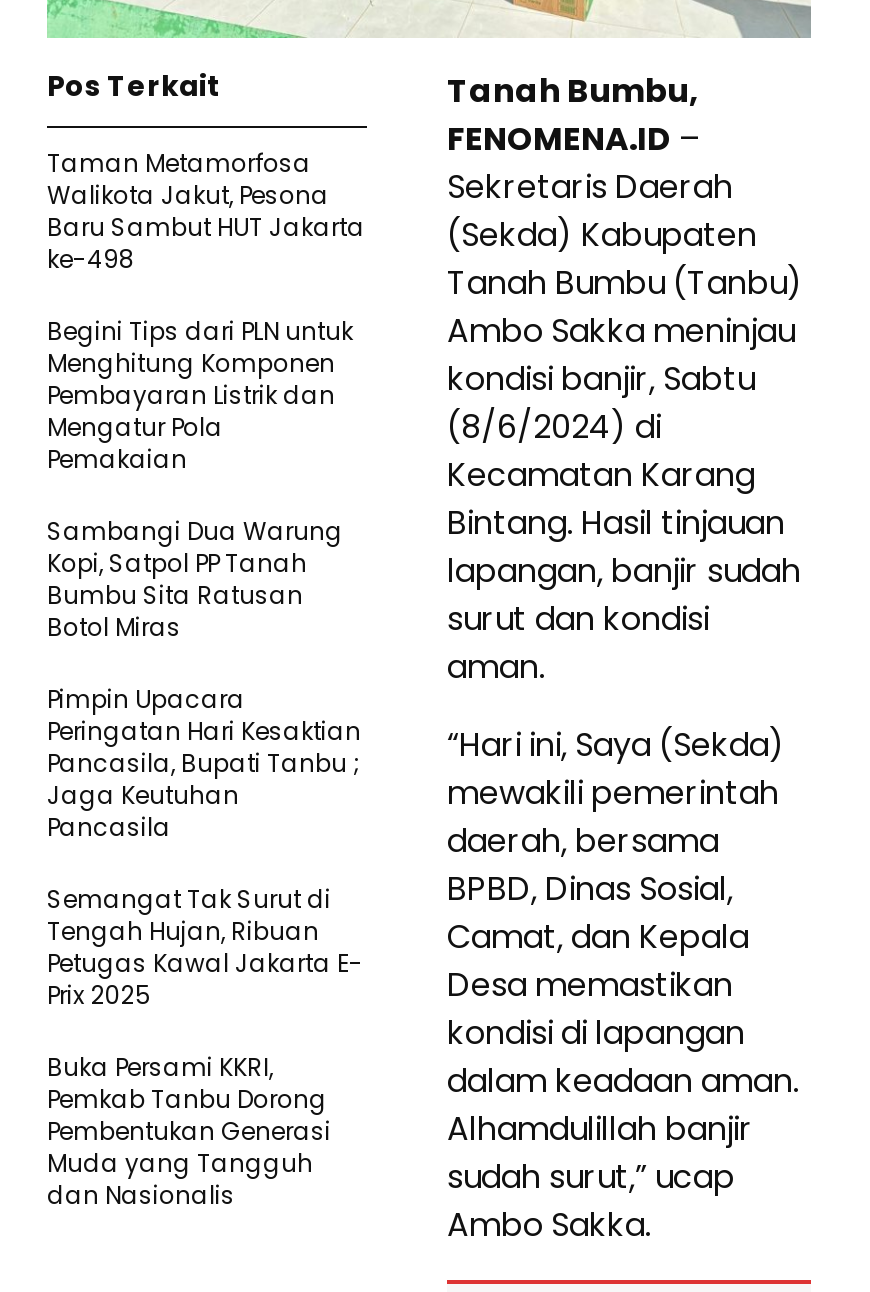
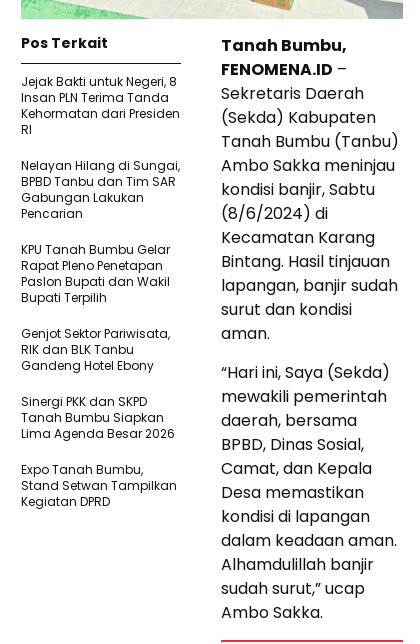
[47,145,365,275] Taman Metamorfosa | Walikota Jakut, Pesona | Baru Sambut HUT Jakarta | ke-498 -> [21,72,180,137] Jejak Bakti untuk Negeri, 8 | Insan PLN Terima Tanda | Kehormatan dari Presiden | RI
[47,313,353,475] Begini Tips dari PLN untuk | Menghitung Komponen | Pembayaran Listrik dan | Mengatur Pola | Pemakaian -> [21,156,180,221] Nelayan Hilang di Sungai, | BPBD Tanbu dan Tim SAR | Gabungan Lakukan | Pencarian
[47,513,343,643] Sambangi Dua Warung | Kopi, Satpol PP Tanah | Bumbu Sita Ratusan | Botol Miras -> [21,240,170,305] KPU Tanah Bumbu Gelar | Rapat Pleno Penetapan | Paslon Bupati dan Wakil | Bupati Terpilih
[47,681,361,843] Pimpin Upacara | Peringatan Hari Kesaktian | Pancasila, Bupati Tanbu ; | Jaga Keutuhan | Pancasila -> [21,324,170,373] Genjot Sektor Pariwisata, | RIK dan BLK Tanbu | Gandeng Hotel Ebony
[47,881,363,1011] Semangat Tak Surut di | Tengah Hujan, Ribuan | Petugas Kawal Jakarta E- | Prix 2025 -> [21,392,175,441] Sinergi PKK dan SKPD | Tanah Bumbu Siapkan | Lima Agenda Besar 2026
[47,1049,331,1211] Buka Persami KKRI, | Pemkab Tanbu Dorong | Pembentukan Generasi | Muda yang Tangguh | dan Nasionalis -> [21,460,177,509] Expo Tanah Bumbu, | Stand Setwan Tampilkan | Kegiatan DPRD

